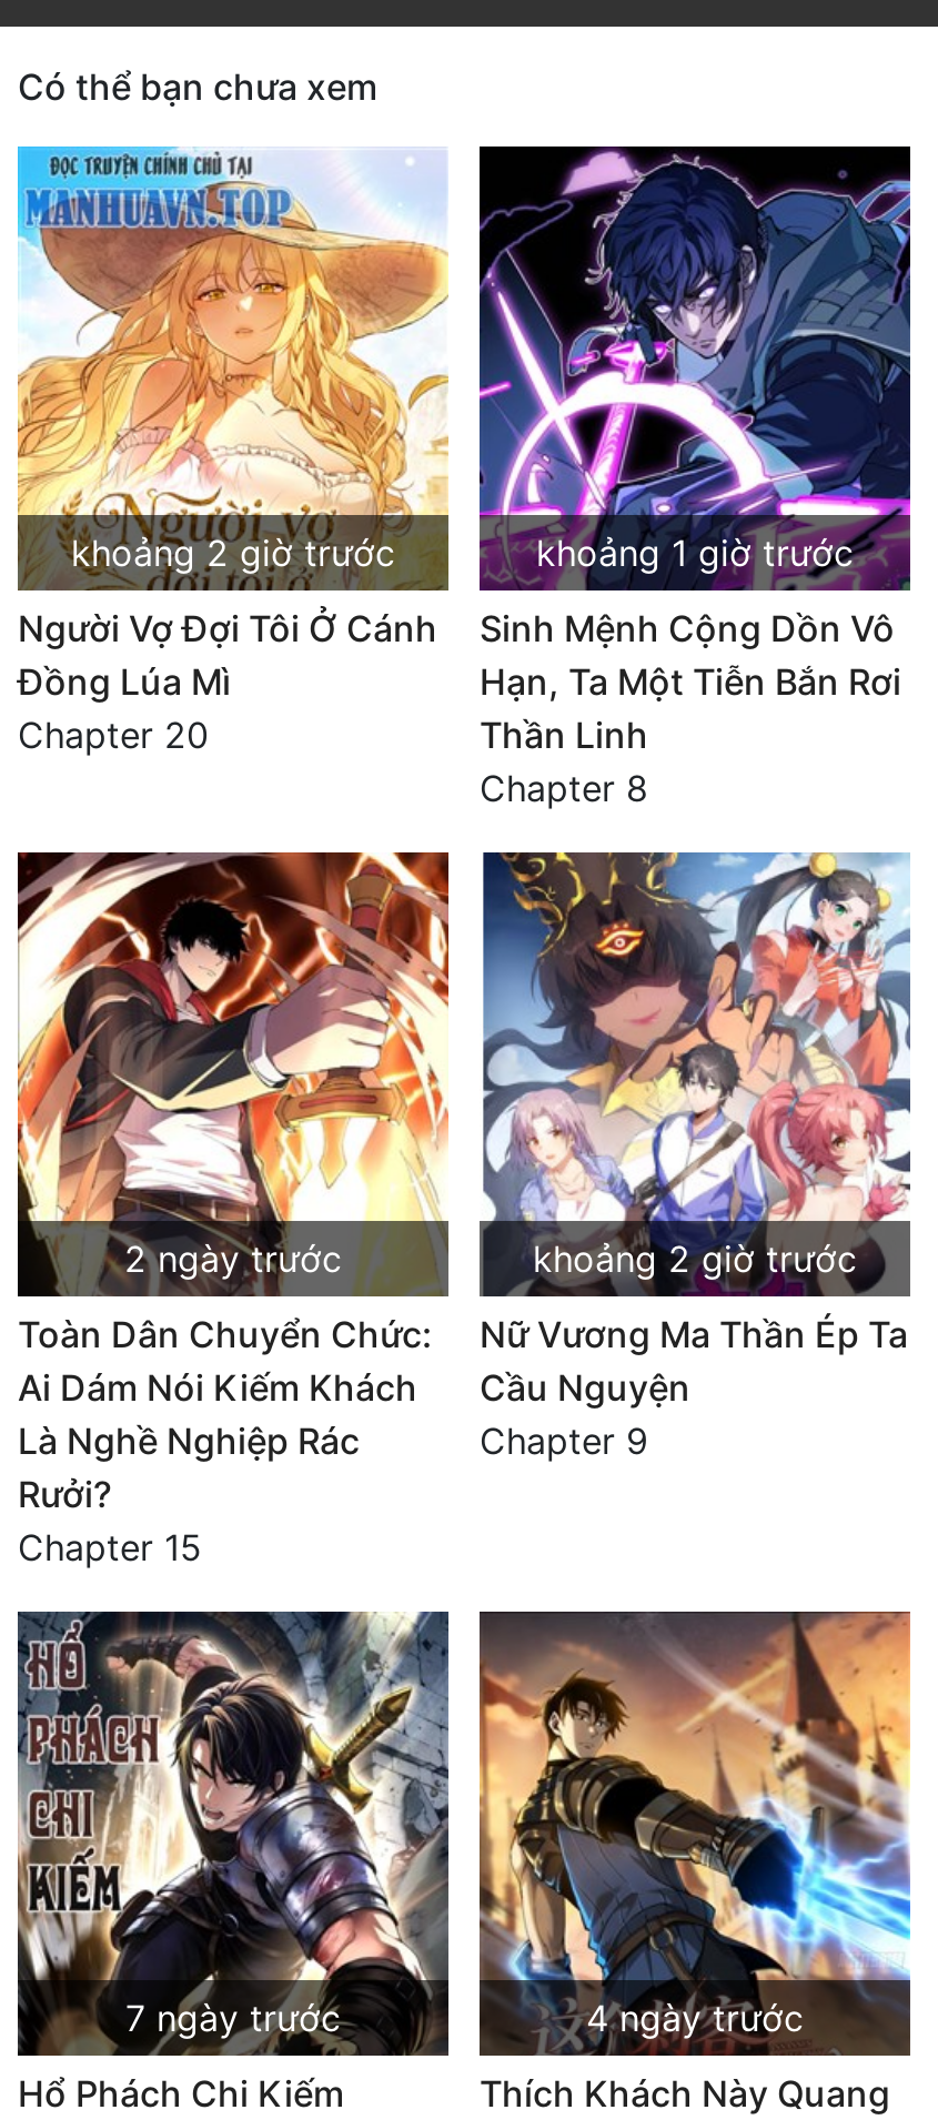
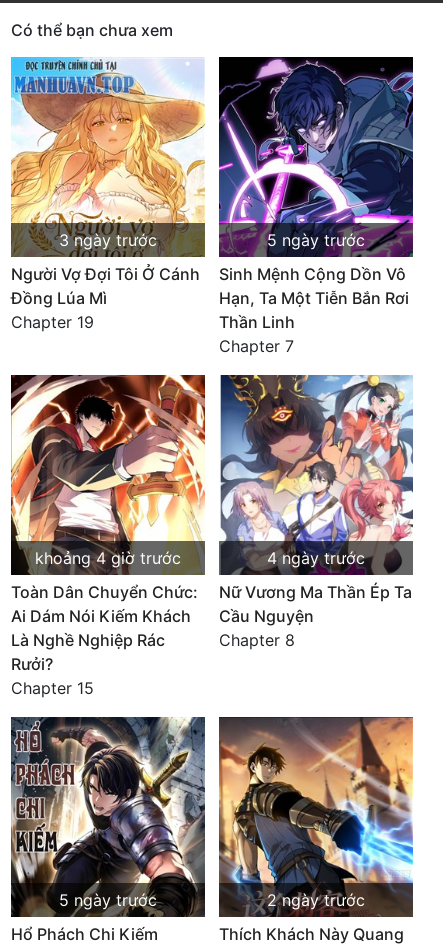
[71,530,395,574] khoảng 2 giờ trước -> [59,230,157,250] 3 ngày trước
[536,530,854,574] khoảng 1 giờ trước -> [267,230,365,250] 5 ngày trước
[18,712,209,756] Chapter 20 -> [11,312,94,332] Chapter 19
[480,765,648,809] Chapter 8 -> [219,336,294,356] Chapter 7
[124,1236,342,1280] 2 ngày trước -> [35,548,181,568] khoảng 4 giờ trước
[533,1236,857,1280] khoảng 2 giờ trước -> [267,548,365,568] 4 ngày trước
[480,1418,648,1462] Chapter 9 -> [219,630,295,650] Chapter 8
[125,1995,341,2039] 7 ngày trước -> [59,890,157,910] 5 ngày trước
[586,1995,804,2039] 4 ngày trước -> [267,890,365,910] 2 ngày trước

